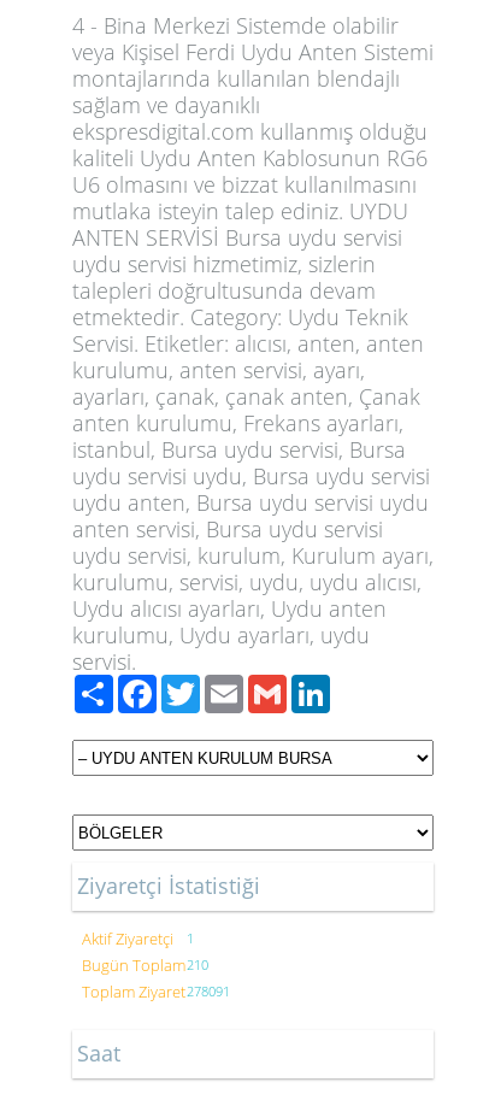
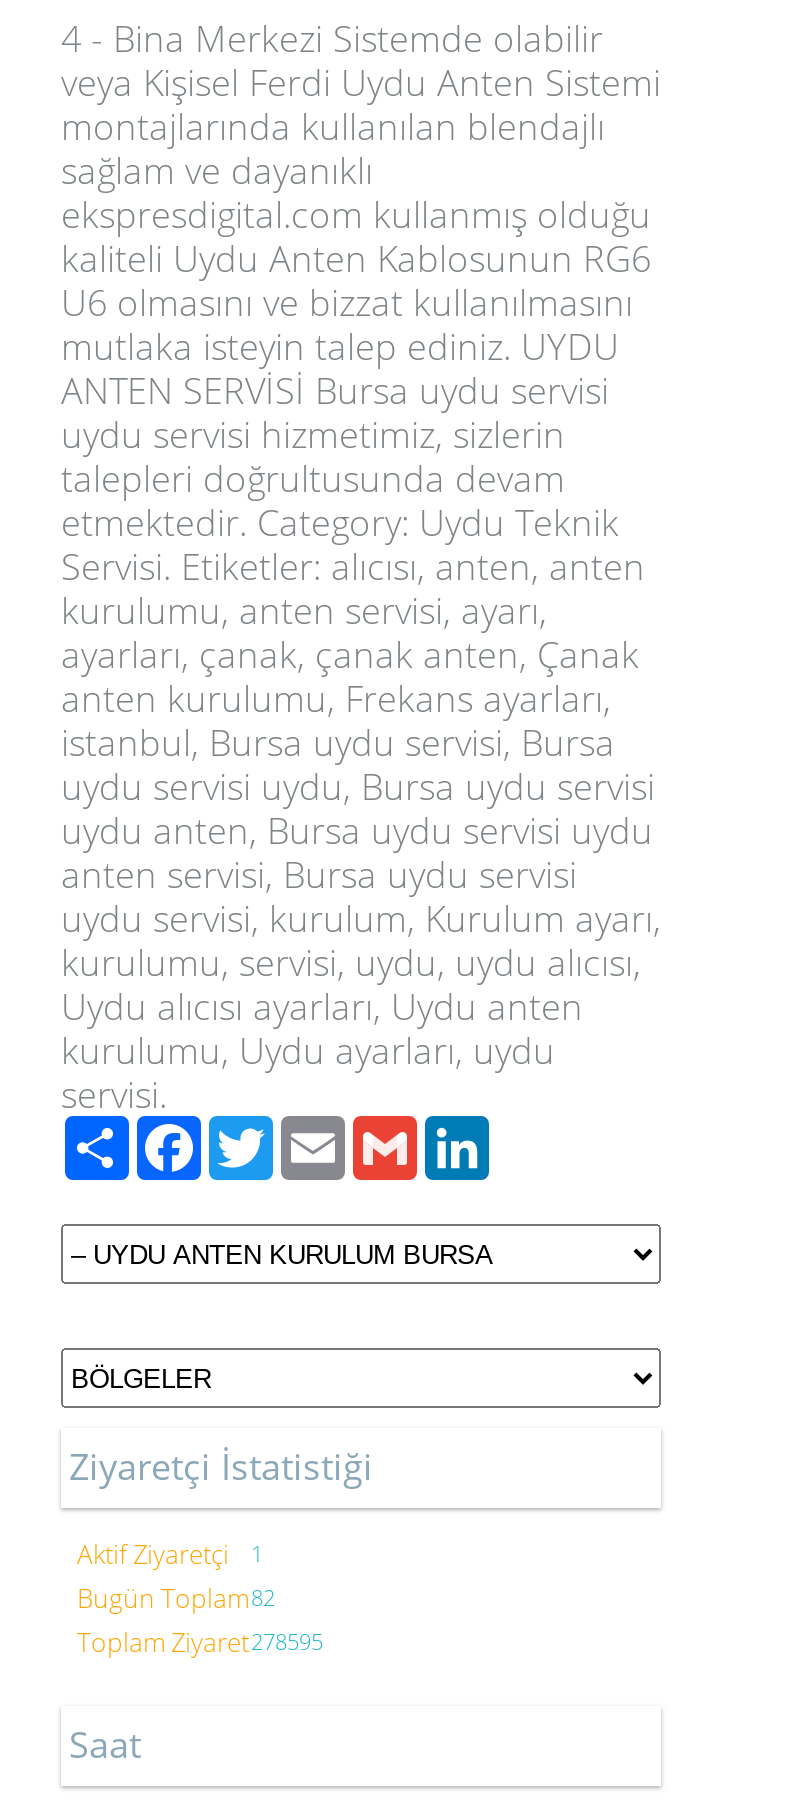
[82,954,208,976] Bugün Toplam210 -> [77,1580,275,1616] Bugün Toplam82
[82,981,230,1002] Toplam Ziyaret278091 -> [77,1624,323,1660] Toplam Ziyaret278595

